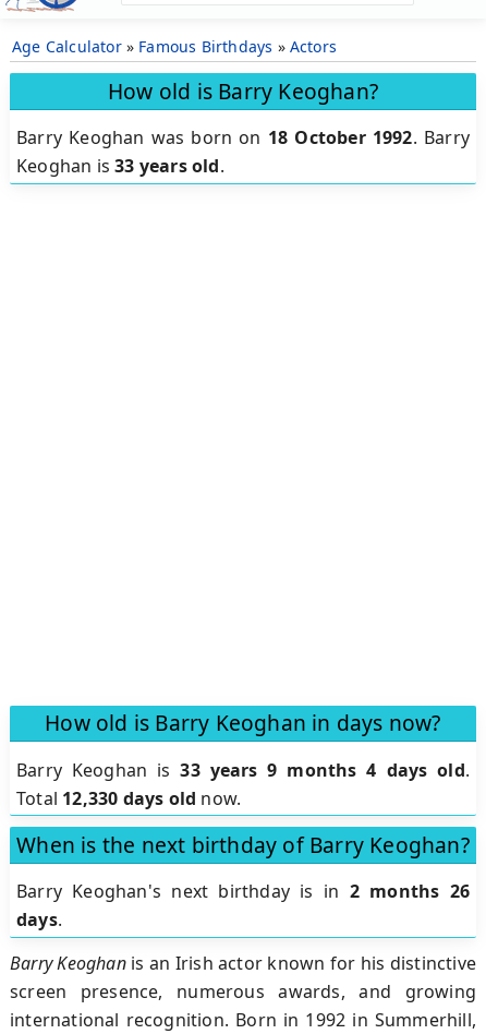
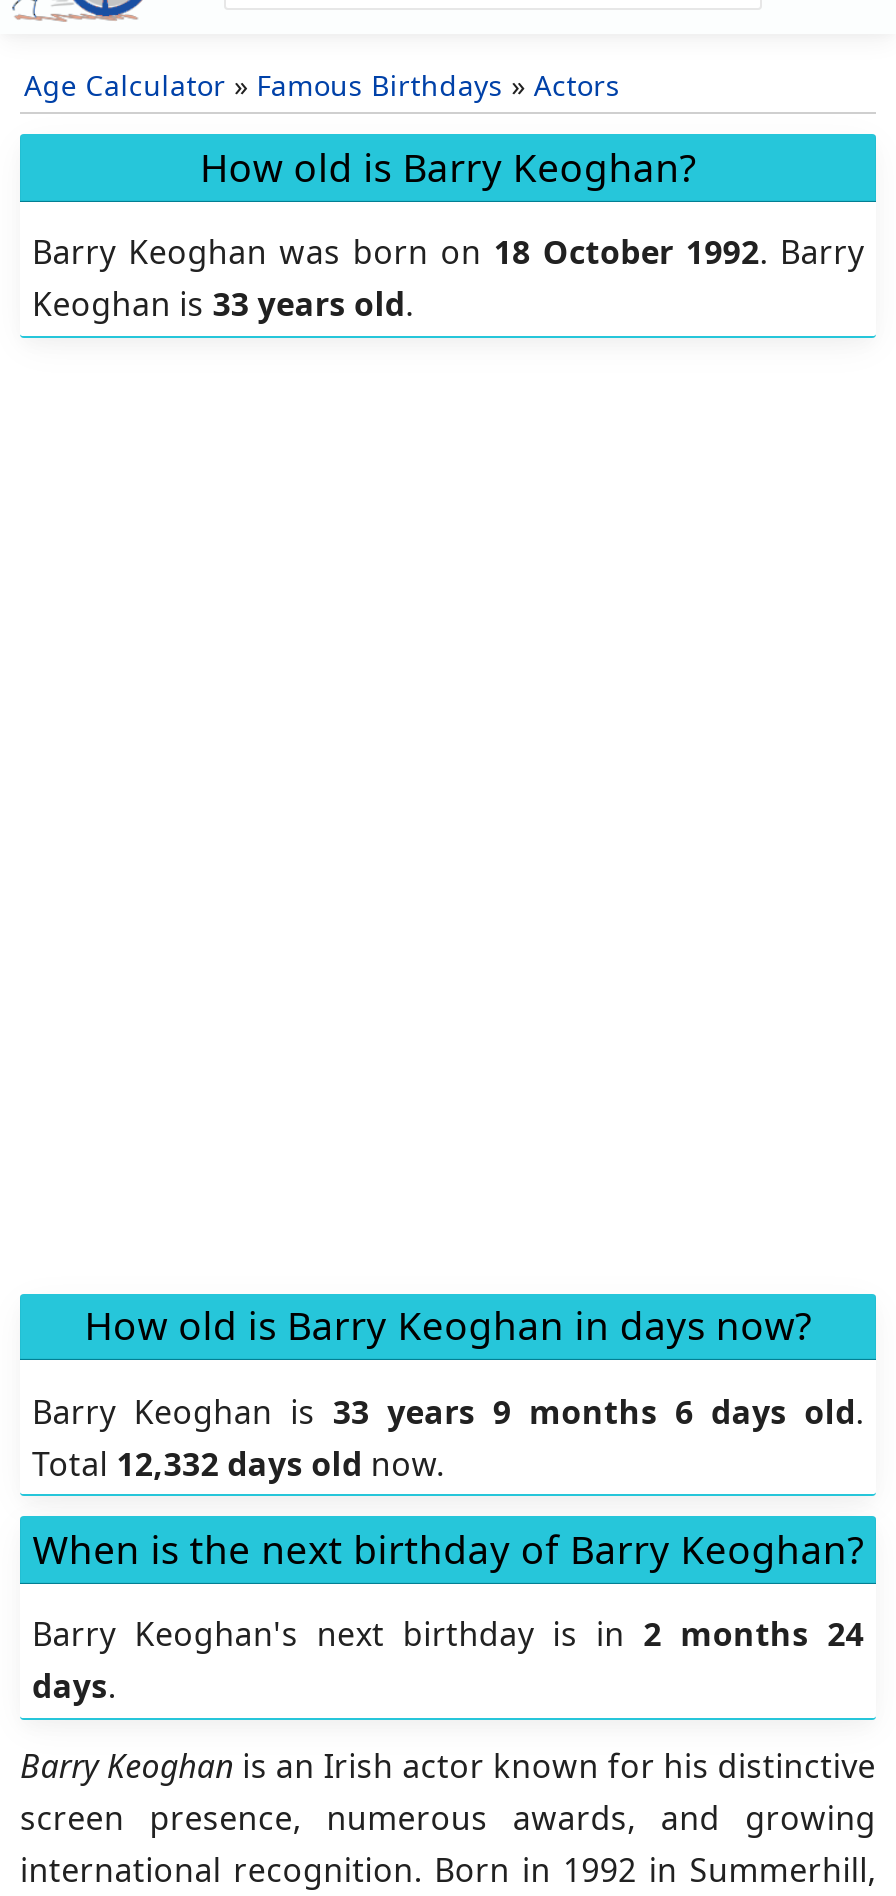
[16,758,470,782] Barry Keoghan is 33 years 9 months 4 days old. -> [32,1389,864,1433] Barry Keoghan is 33 years 9 months 6 days old.
[16,786,241,810] Total 12,330 days old now. -> [32,1441,444,1485] Total 12,332 days old now.
[16,879,470,903] Barry Keoghan's next birthday is in 2 months 26 -> [32,1612,864,1656] Barry Keoghan's next birthday is in 2 months 24

